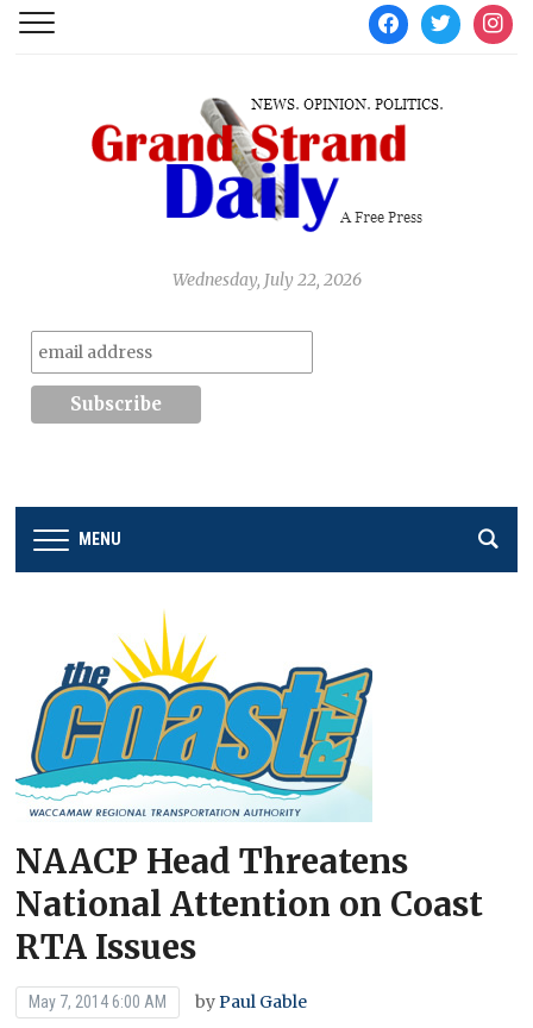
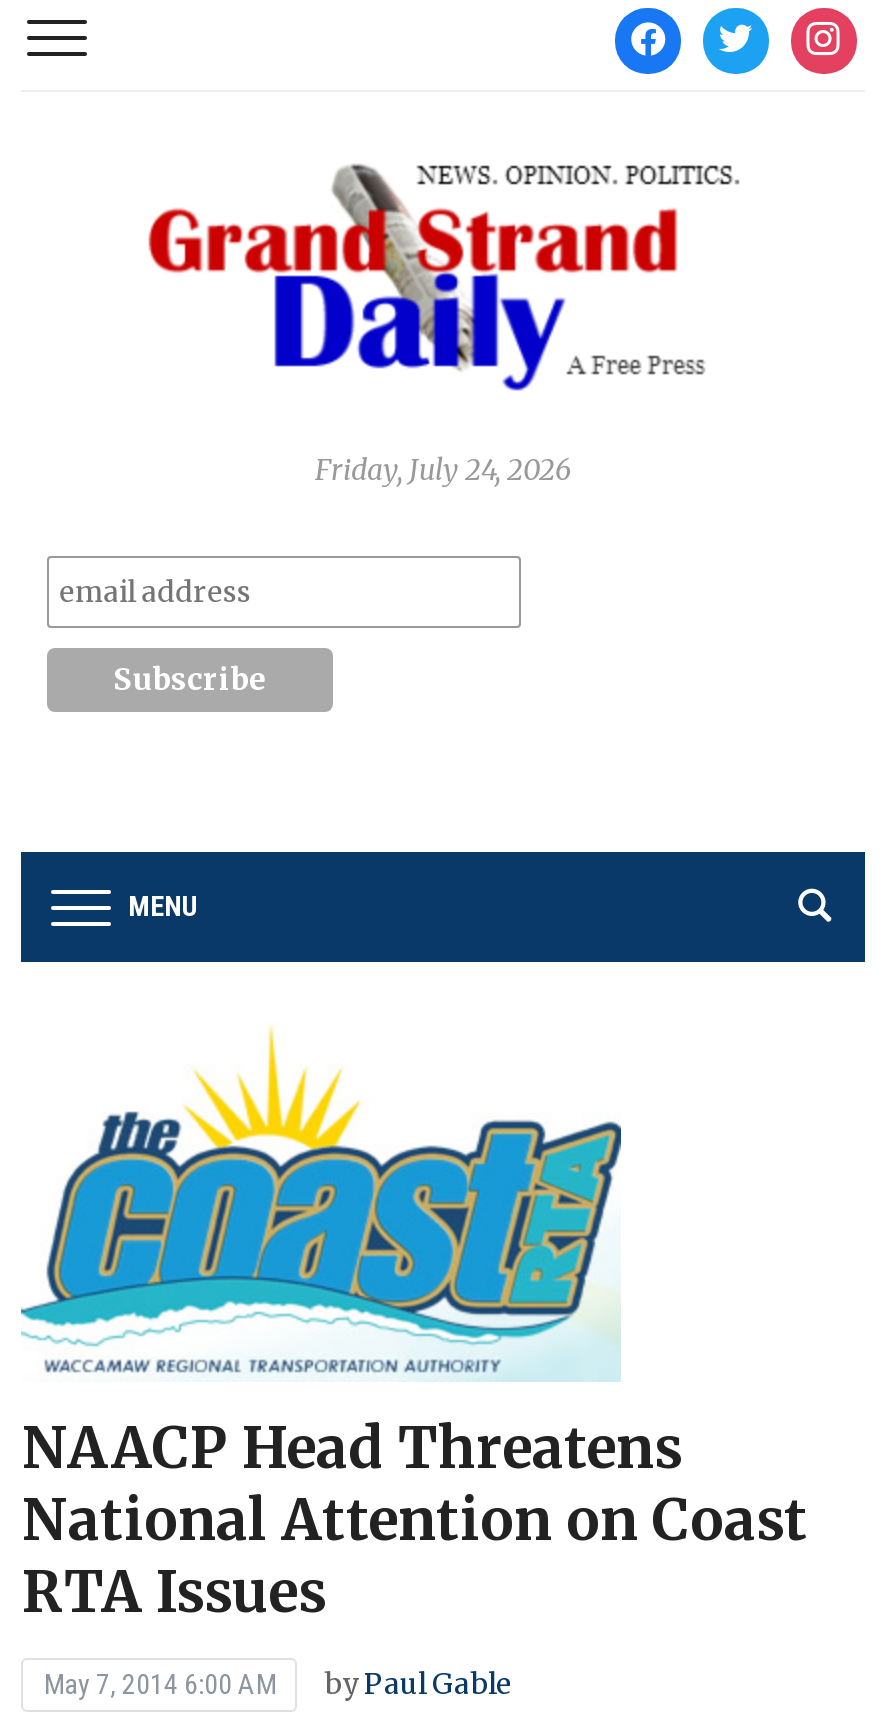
[172,269,361,290] Wednesday, July 22, 2026 -> [315,452,571,488] Friday, July 24, 2026

